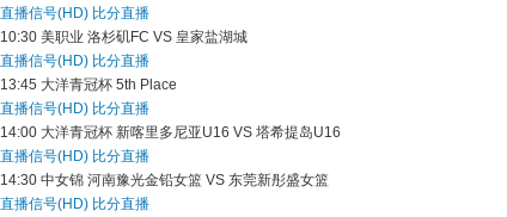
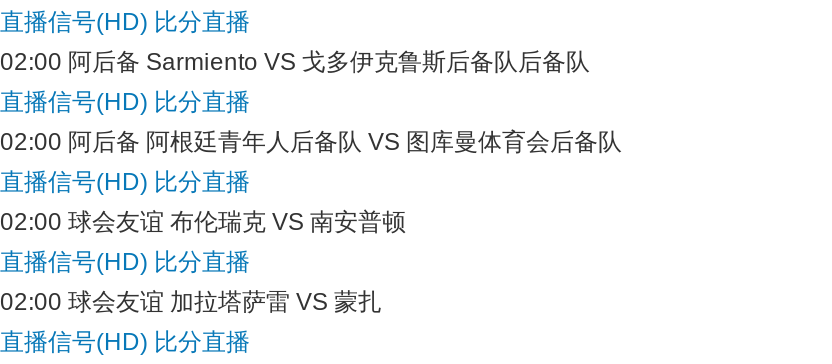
[0,29,248,45] 10:30 美职业洛杉矶FC VS 皇家盐湖城 -> [0,48,590,76] 02:00 阿后备Sarmiento VS 戈多伊克鲁斯后备队后备队
[0,76,177,93] 13:45 大洋青冠杯5th Place -> [0,128,622,156] 02:00 阿后备阿根廷青年人后备队 VS 图库曼体育会后备队
[0,124,341,141] 14:00 大洋青冠杯新喀里多尼亚U16 VS 塔希提岛U16 -> [0,208,406,236] 02:00 球会友谊布伦瑞克 VS 南安普顿
[0,172,329,188] 14:30 中女锦河南豫光金铅女篮 VS 东莞新彤盛女篮 -> [0,288,382,316] 02:00 球会友谊加拉塔萨雷 VS 蒙扎

